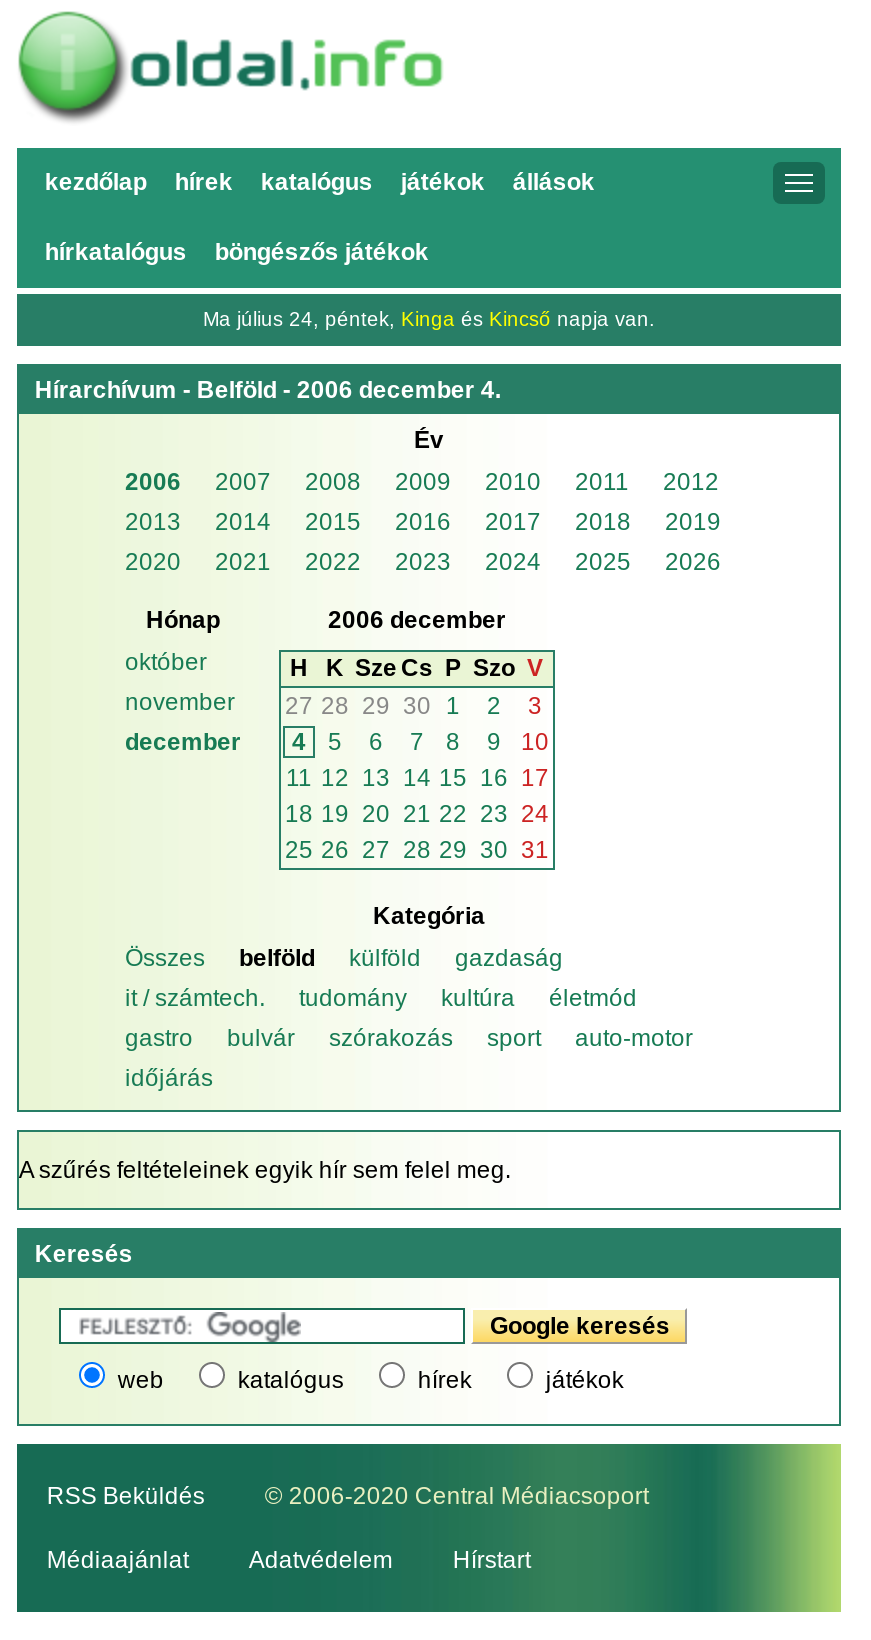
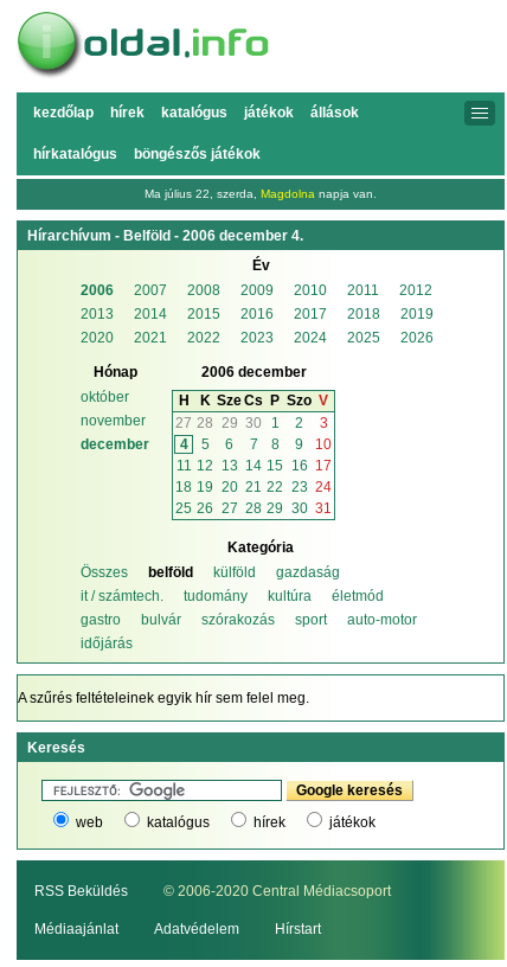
[203,308,655,330] Ma július 24, péntek, Kinga és Kincső napja van. -> [145,187,377,200] Ma július 22, szerda, Magdolna napja van.

